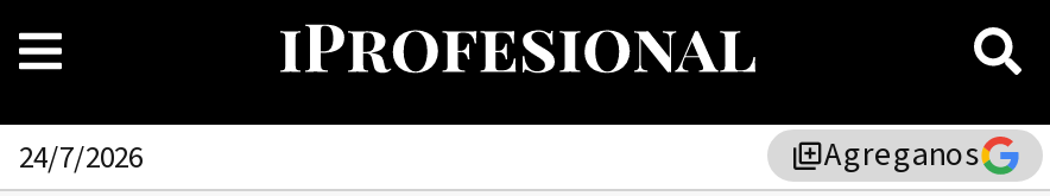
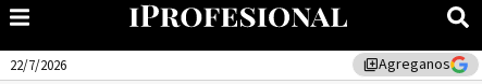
[19,139,143,179] 24/7/2026 -> [10,57,66,75] 22/7/2026

